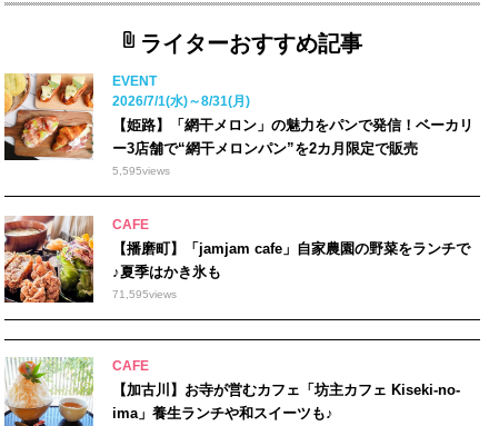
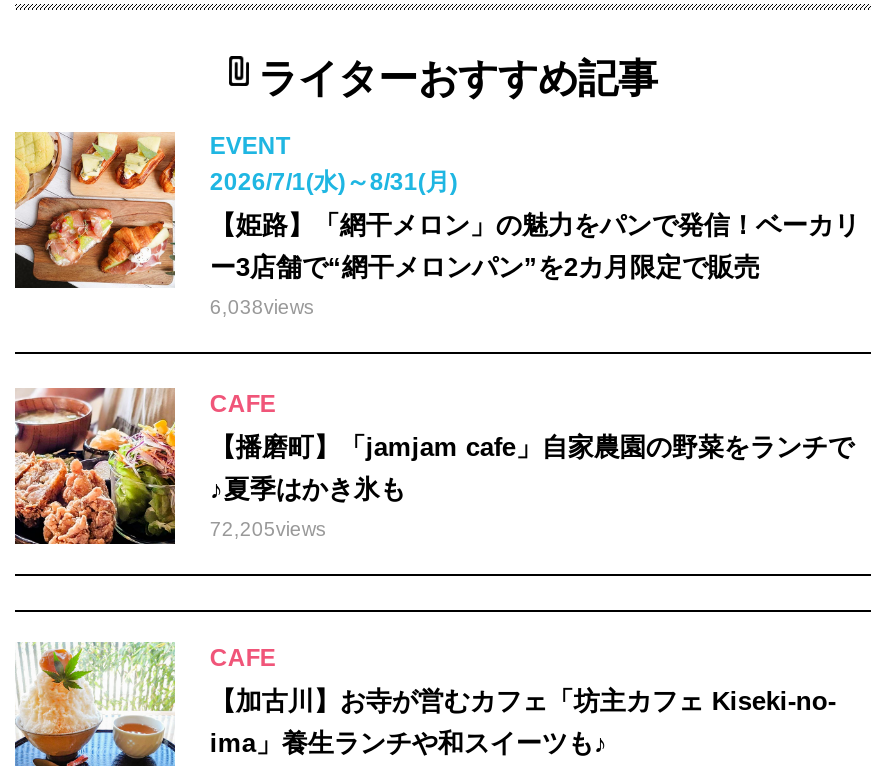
[113,165,170,177] 5,595views -> [210,296,314,318] 6,038views
[113,288,177,300] 71,595views -> [210,518,326,540] 72,205views

